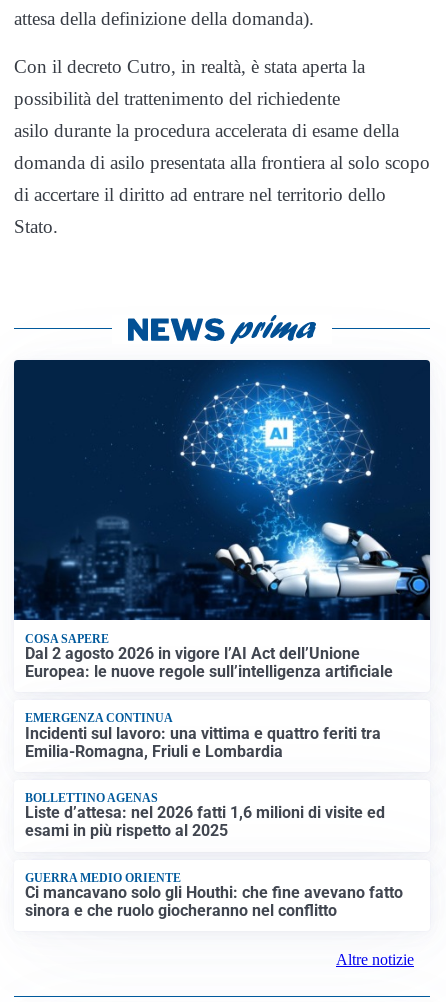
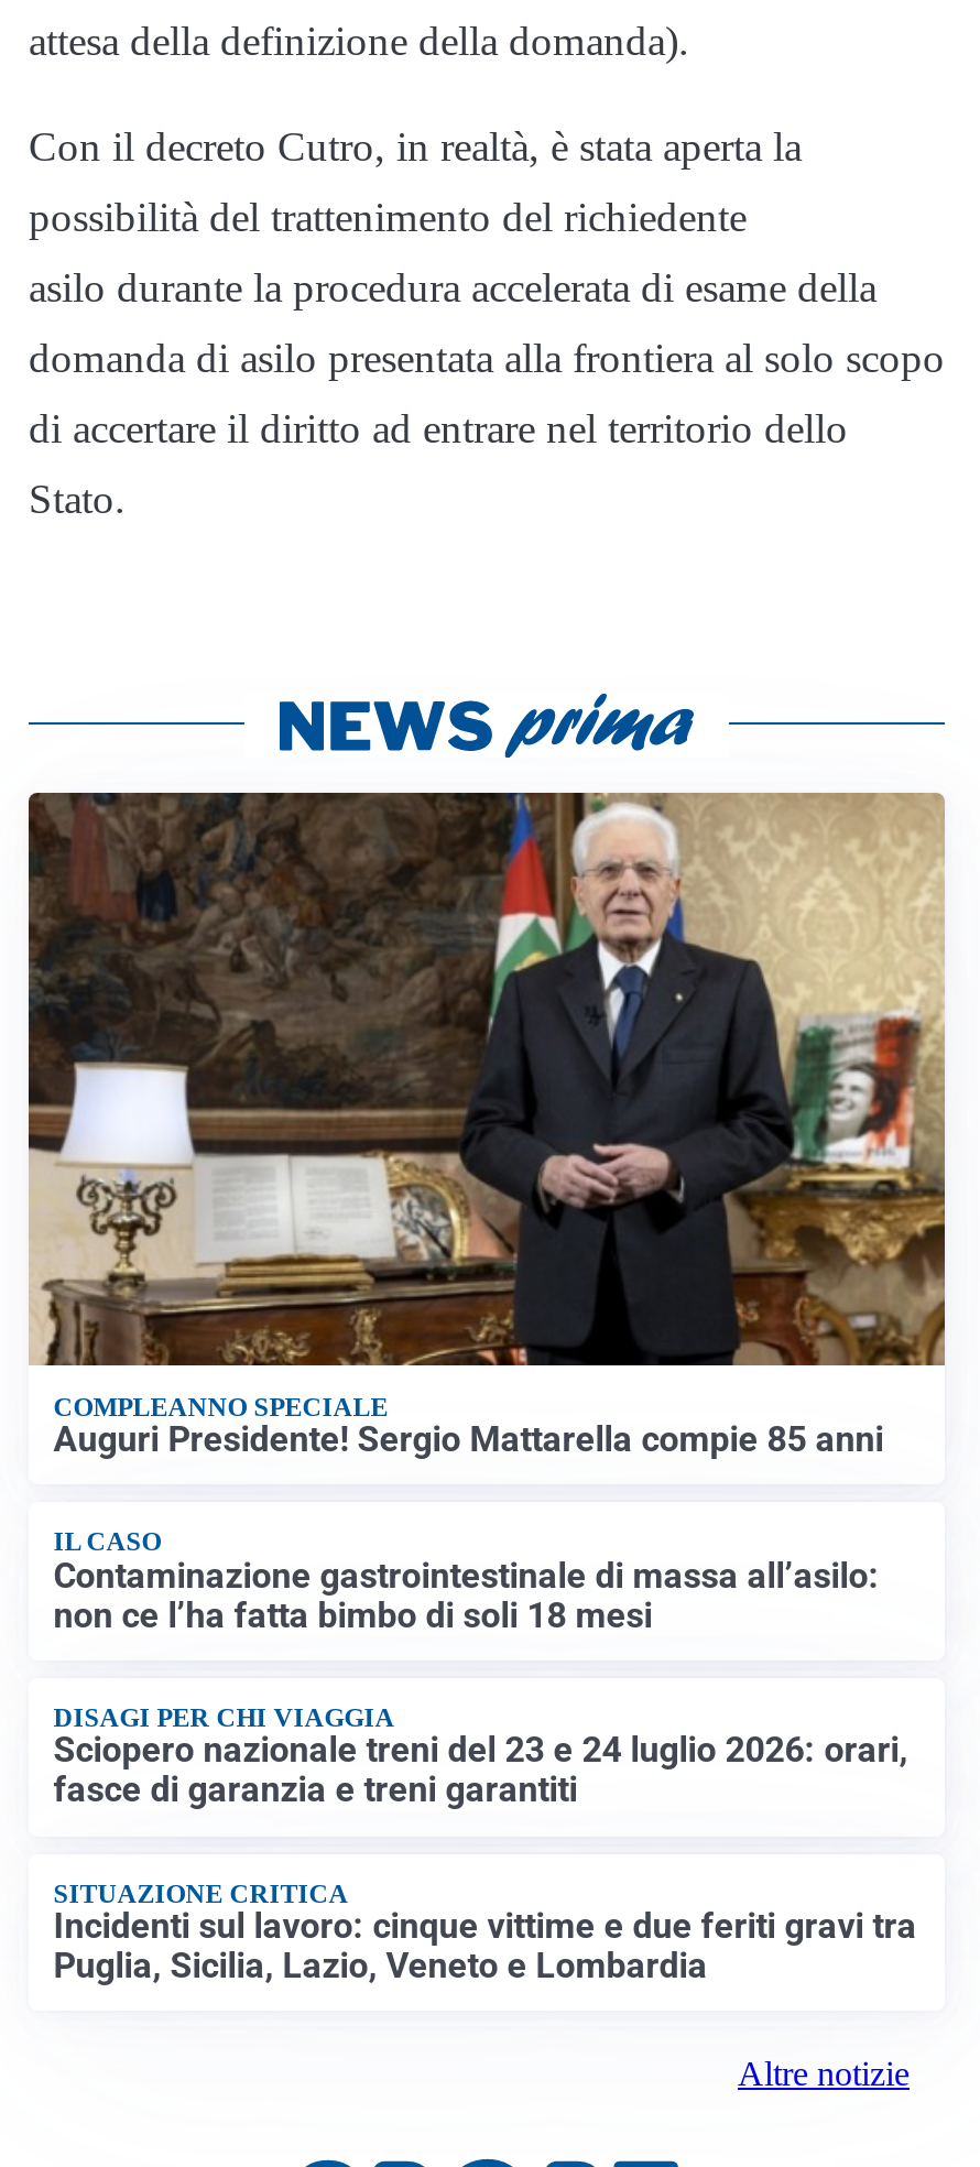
[13,359,431,681] [image] | COSA SAPERE | Dal 2 agosto 2026 in vigore l’AI Act dell’Unione | Europea: le nuove regole sull’intelligenza artificiale -> [26,791,947,1460] [image] | COMPLEANNO SPECIALE | Auguri Presidente! Sergio Mattarella compie 85 anni
[25,711,381,761] EMERGENZA CONTINUA | Incidenti sul lavoro: una vittima e quattro feriti tra | Emilia-Romagna, Friuli e Lombardia -> [53,1527,879,1636] IL CASO | Contaminazione gastrointestinale di massa all’asilo: | non ce l’ha fatta bimbo di soli 18 mesi
[25,791,385,840] BOLLETTINO AGENAS | Liste d’attesa: nel 2026 fatti 1,6 milioni di visite ed | esami in più rispetto al 2025 -> [53,1702,908,1811] DISAGI PER CHI VIAGGIA | Sciopero nazionale treni del 23 e 24 luglio 2026: orari, | fasce di garanzia e treni garantiti
[25,871,403,920] GUERRA MEDIO ORIENTE | Ci mancavano solo gli Houthi: che fine avevano fatto | sinora e che ruolo giocheranno nel conflitto -> [53,1878,917,1987] SITUAZIONE CRITICA | Incidenti sul lavoro: cinque vittime e due feriti gravi tra | Puglia, Sicilia, Lazio, Veneto e Lombardia

